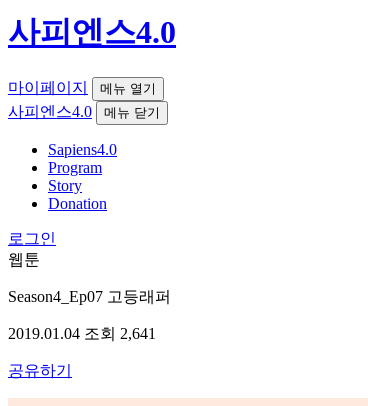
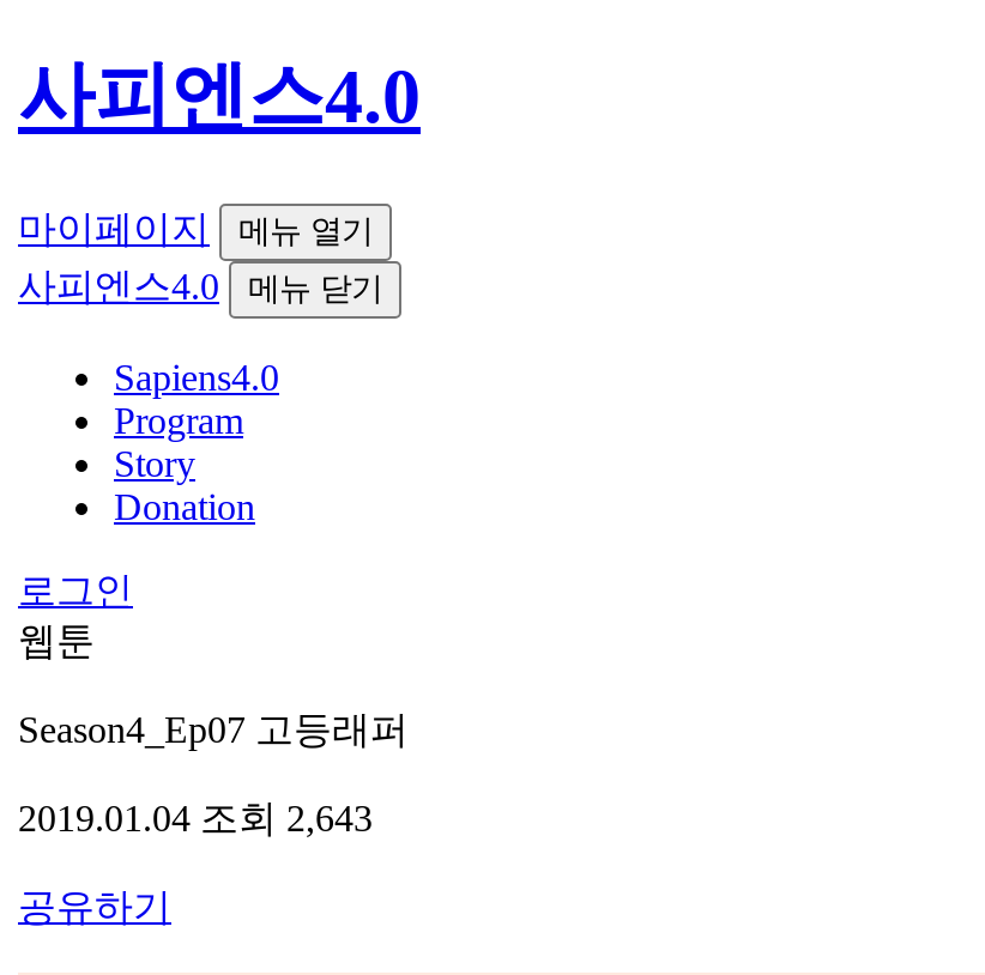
[8,325,156,342] 2019.01.04 조회 2,641 -> [18,797,373,838] 2019.01.04 조회 2,643

